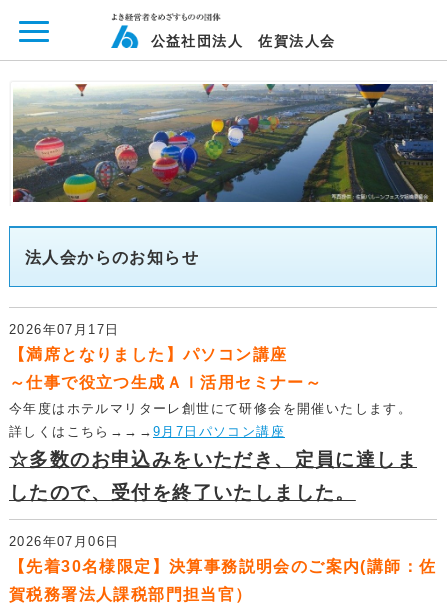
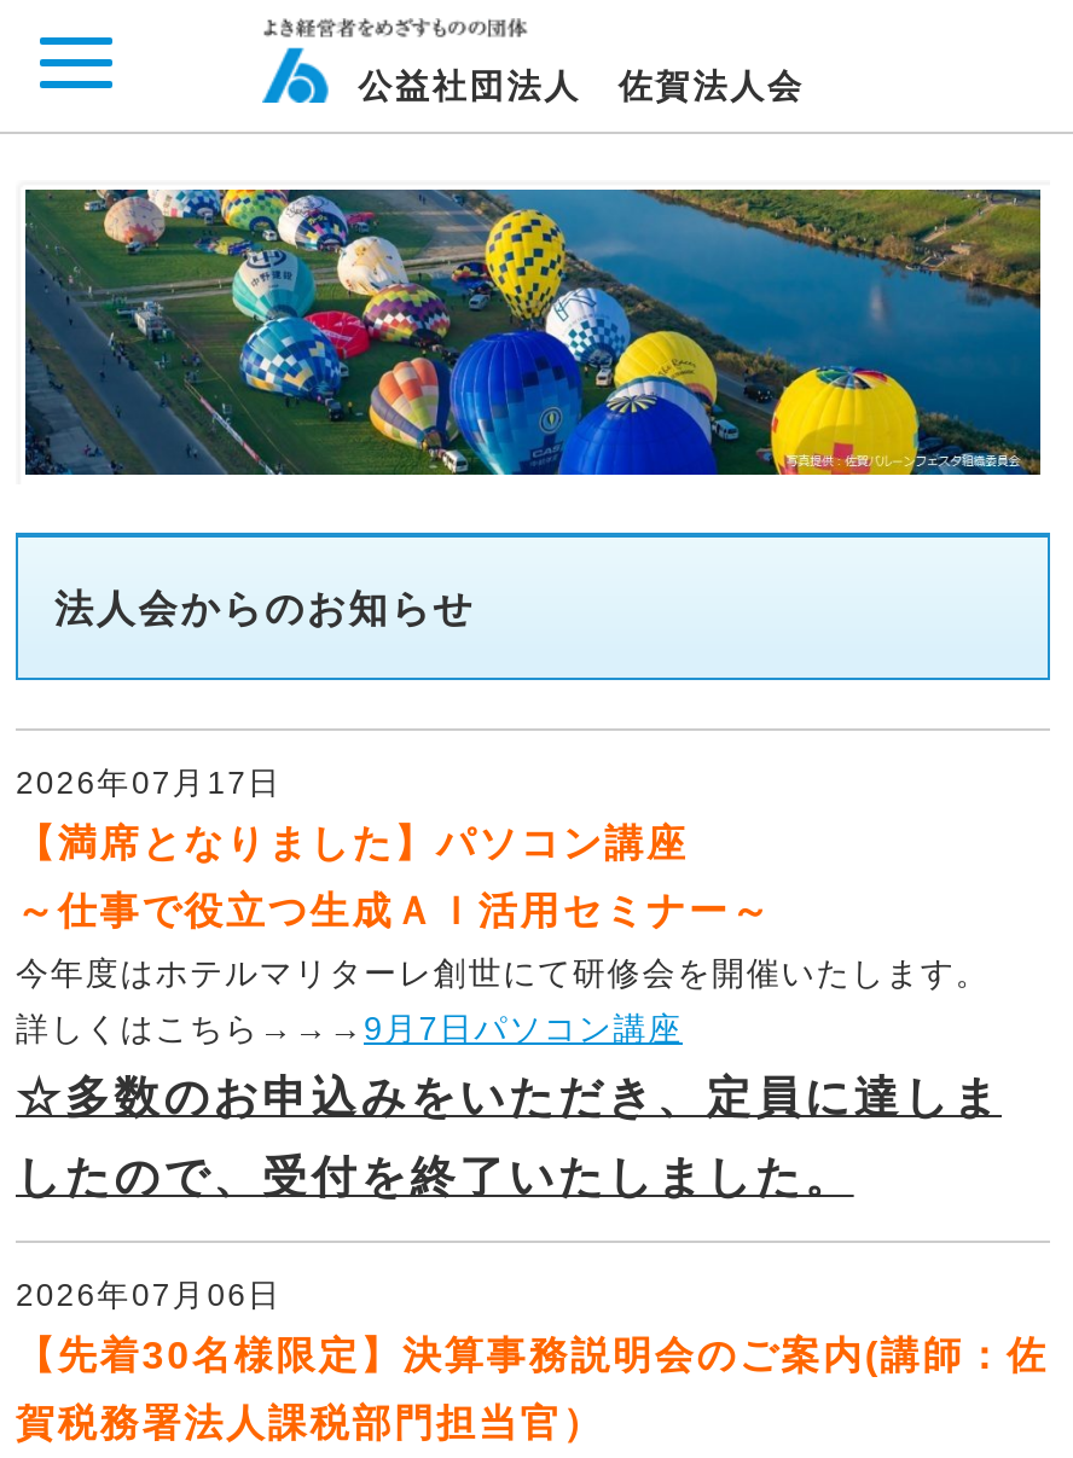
[12,83,434,203] [image] -> [23,187,1040,477] [image]

